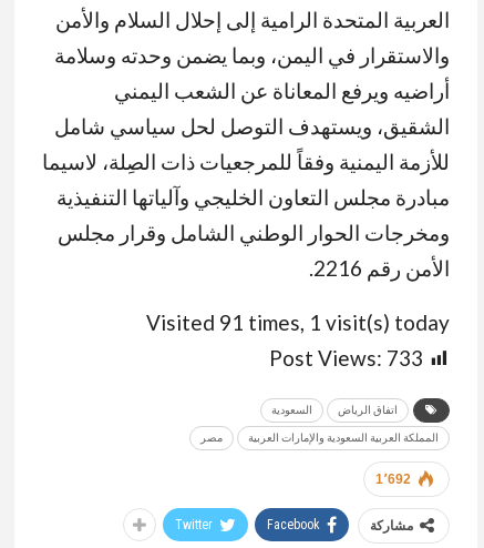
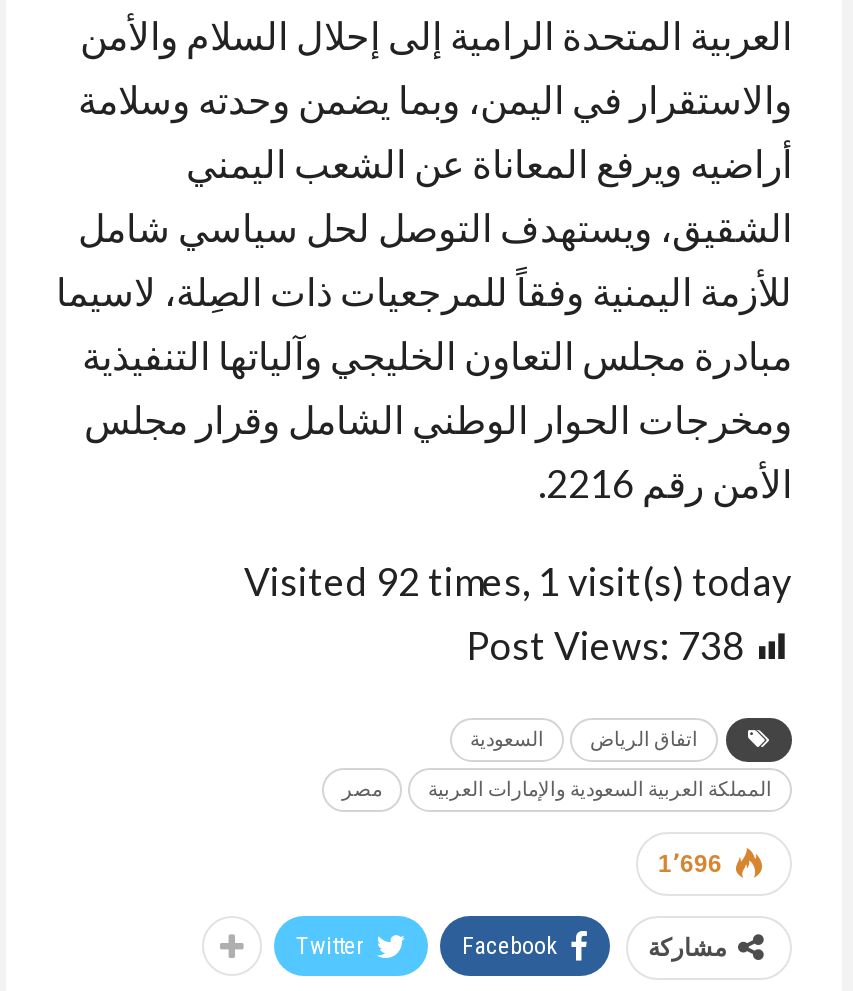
[146,309,450,334] Visited 91 times, 1 visit(s) today -> [244,557,792,603] Visited 92 times, 1 visit(s) today
[269,344,423,370] Post Views: 733 -> [466,621,744,667] Post Views: 738
[375,471,411,486] 1٬692 -> [658,849,722,877] 1٬696

